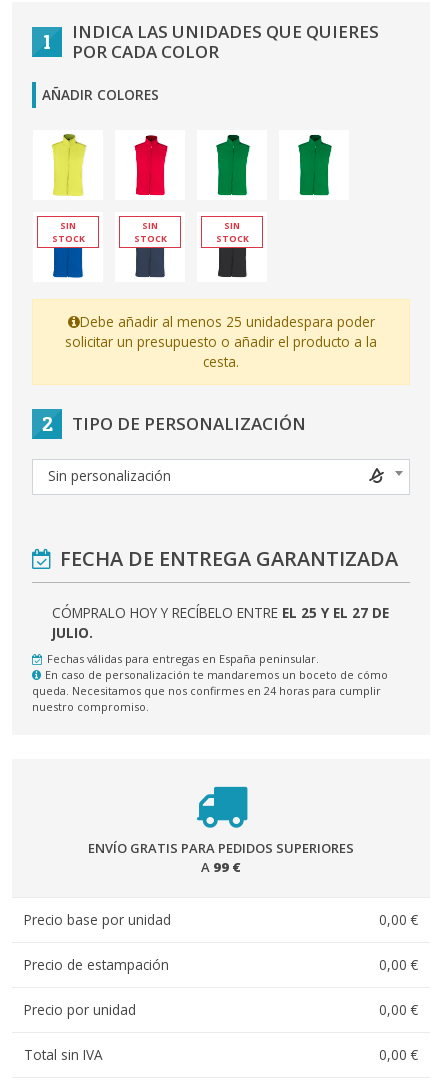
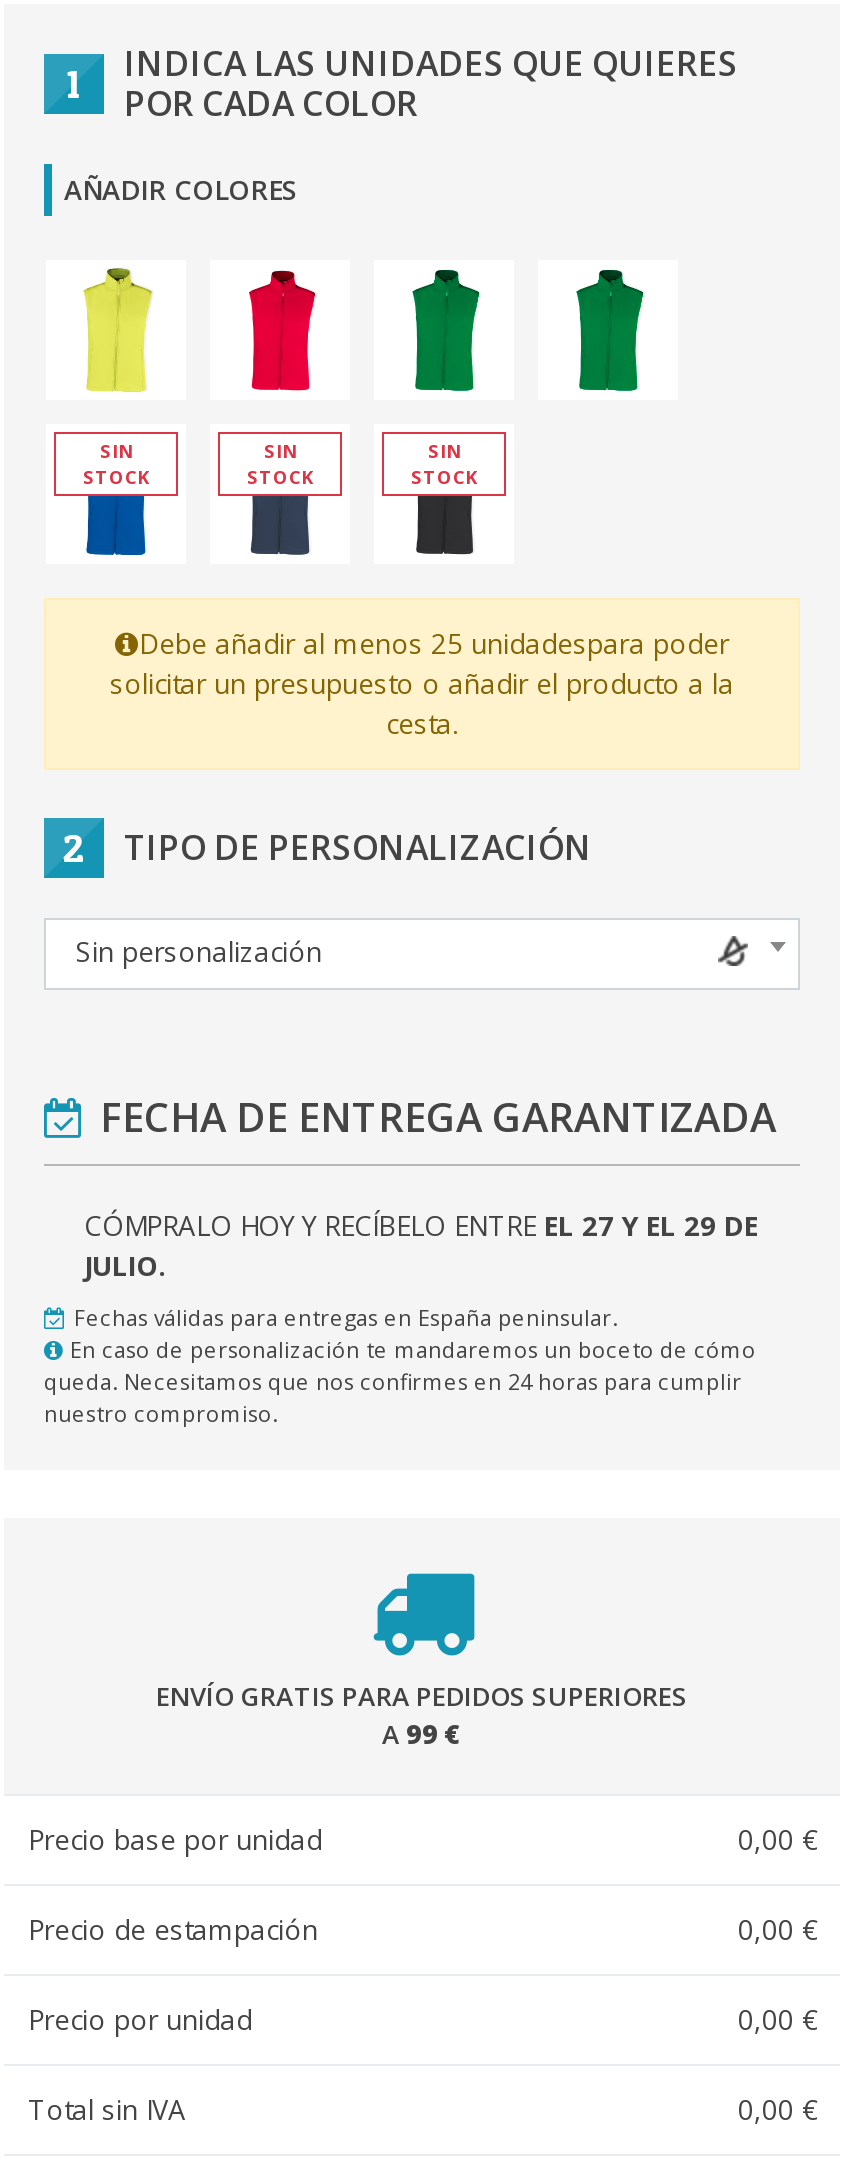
[52,603,389,622] CÓMPRALO HOY Y RECÍBELO ENTRE EL 25 Y EL 27 DE -> [84,1206,758,1244] CÓMPRALO HOY Y RECÍBELO ENTRE EL 27 Y EL 29 DE

